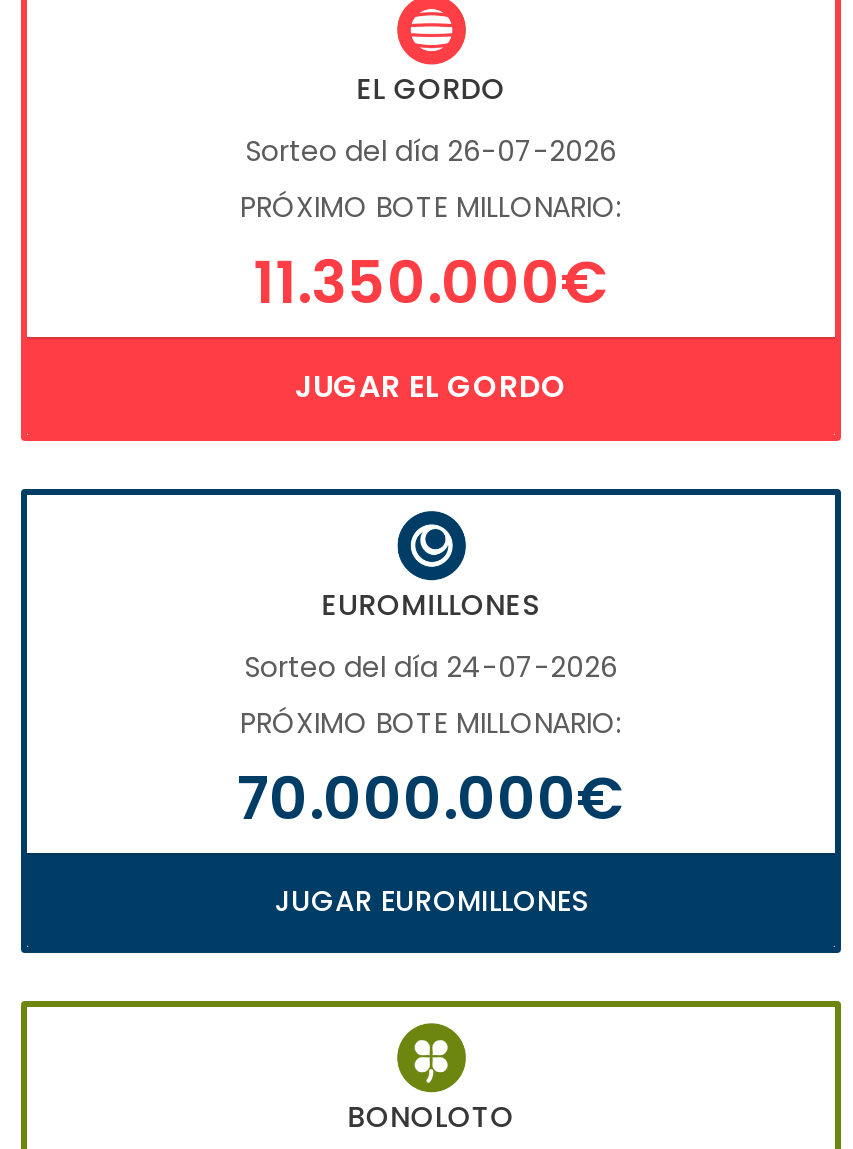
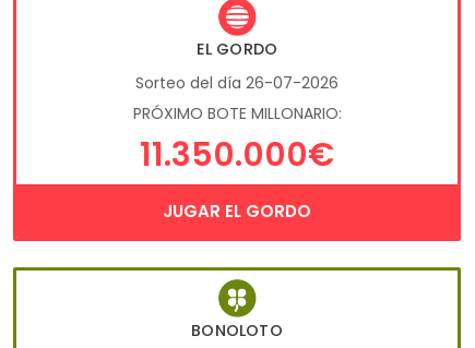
[19,486,843,956] [image] | EUROMILLONES | Sorteo del día 24-07-2026 | PRÓXIMO BOTE MILLONARIO: | 70.000.000€ | JUGAR EUROMILLONES -> none

